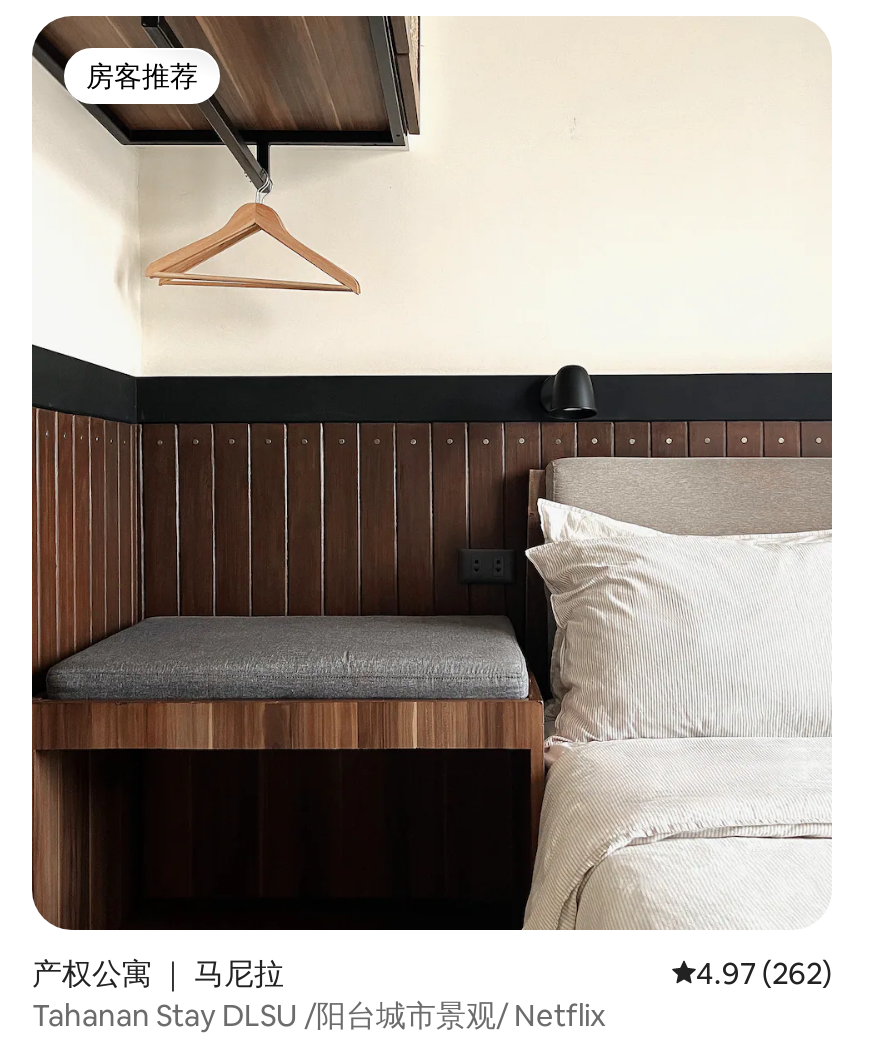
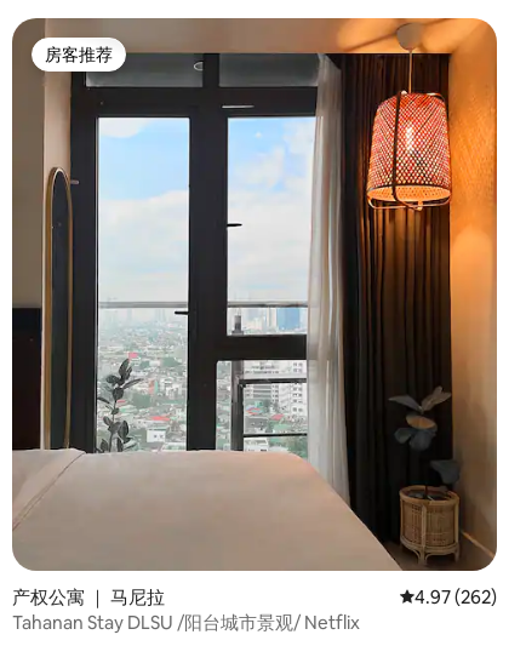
[32,15,834,931] [image] -> [11,17,498,572] [image]

